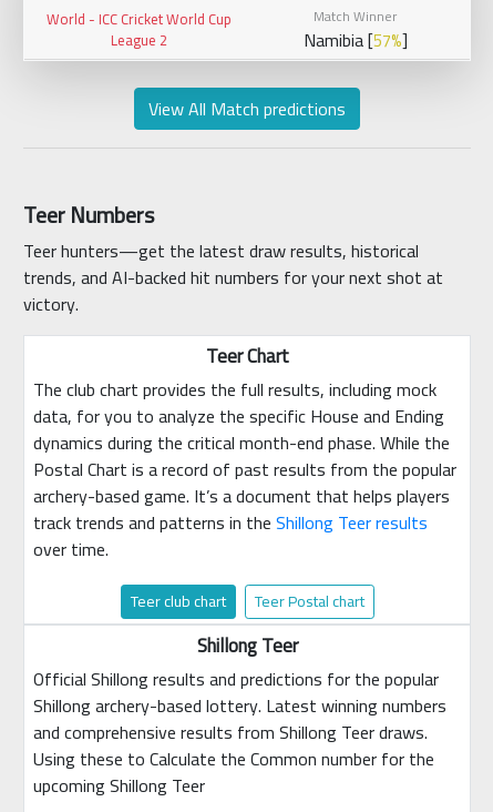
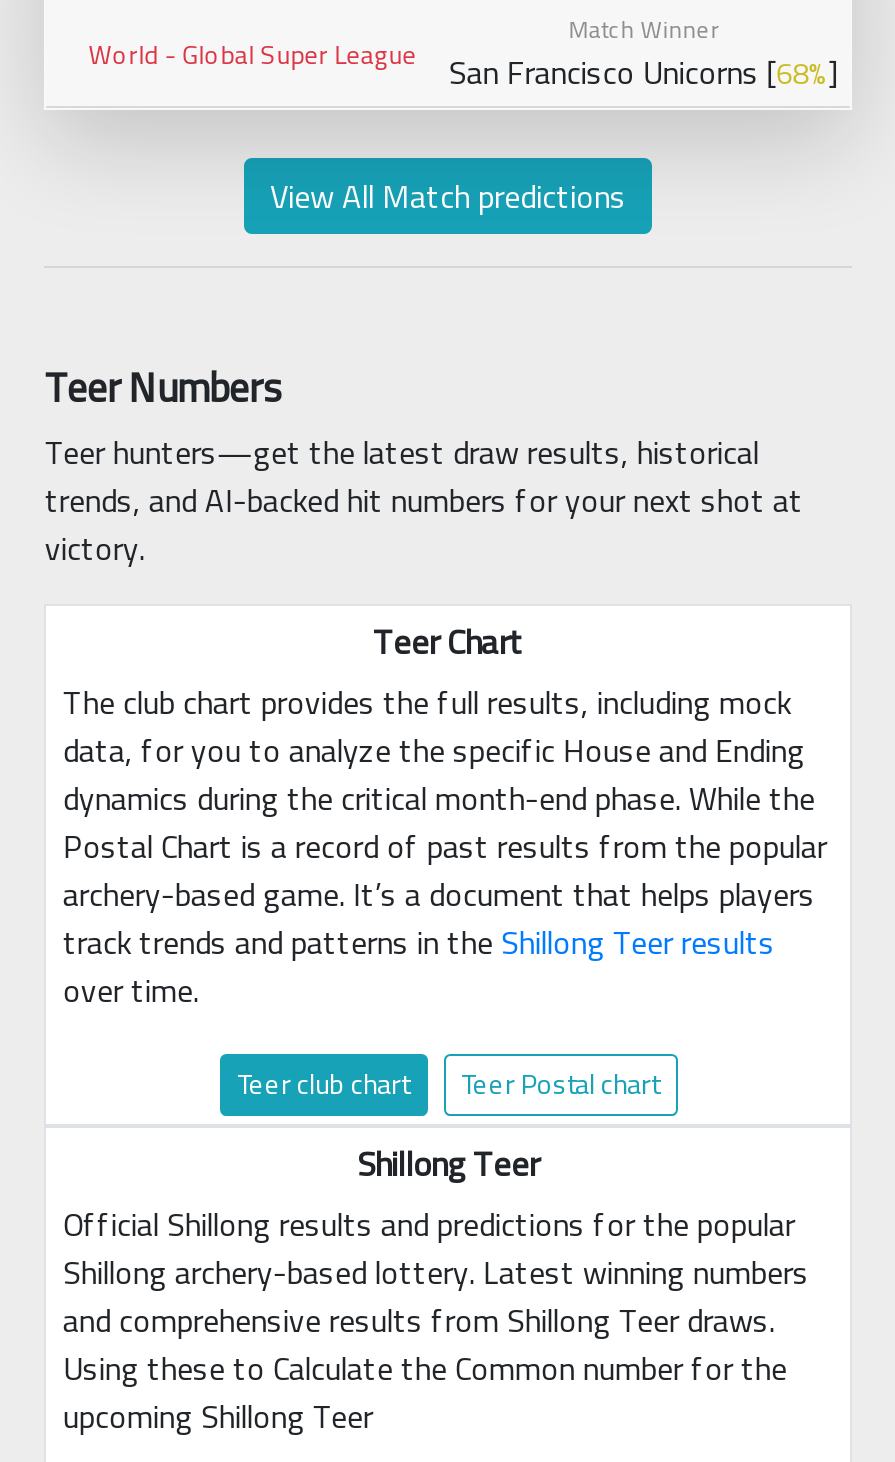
[46,6,231,53] World - ICC Cricket World Cup | League 2 -> [88,29,416,77] World - Global Super League
[303,23,407,57] Namibia [57%] -> [449,42,839,102] San Francisco Unicorns [68%]

